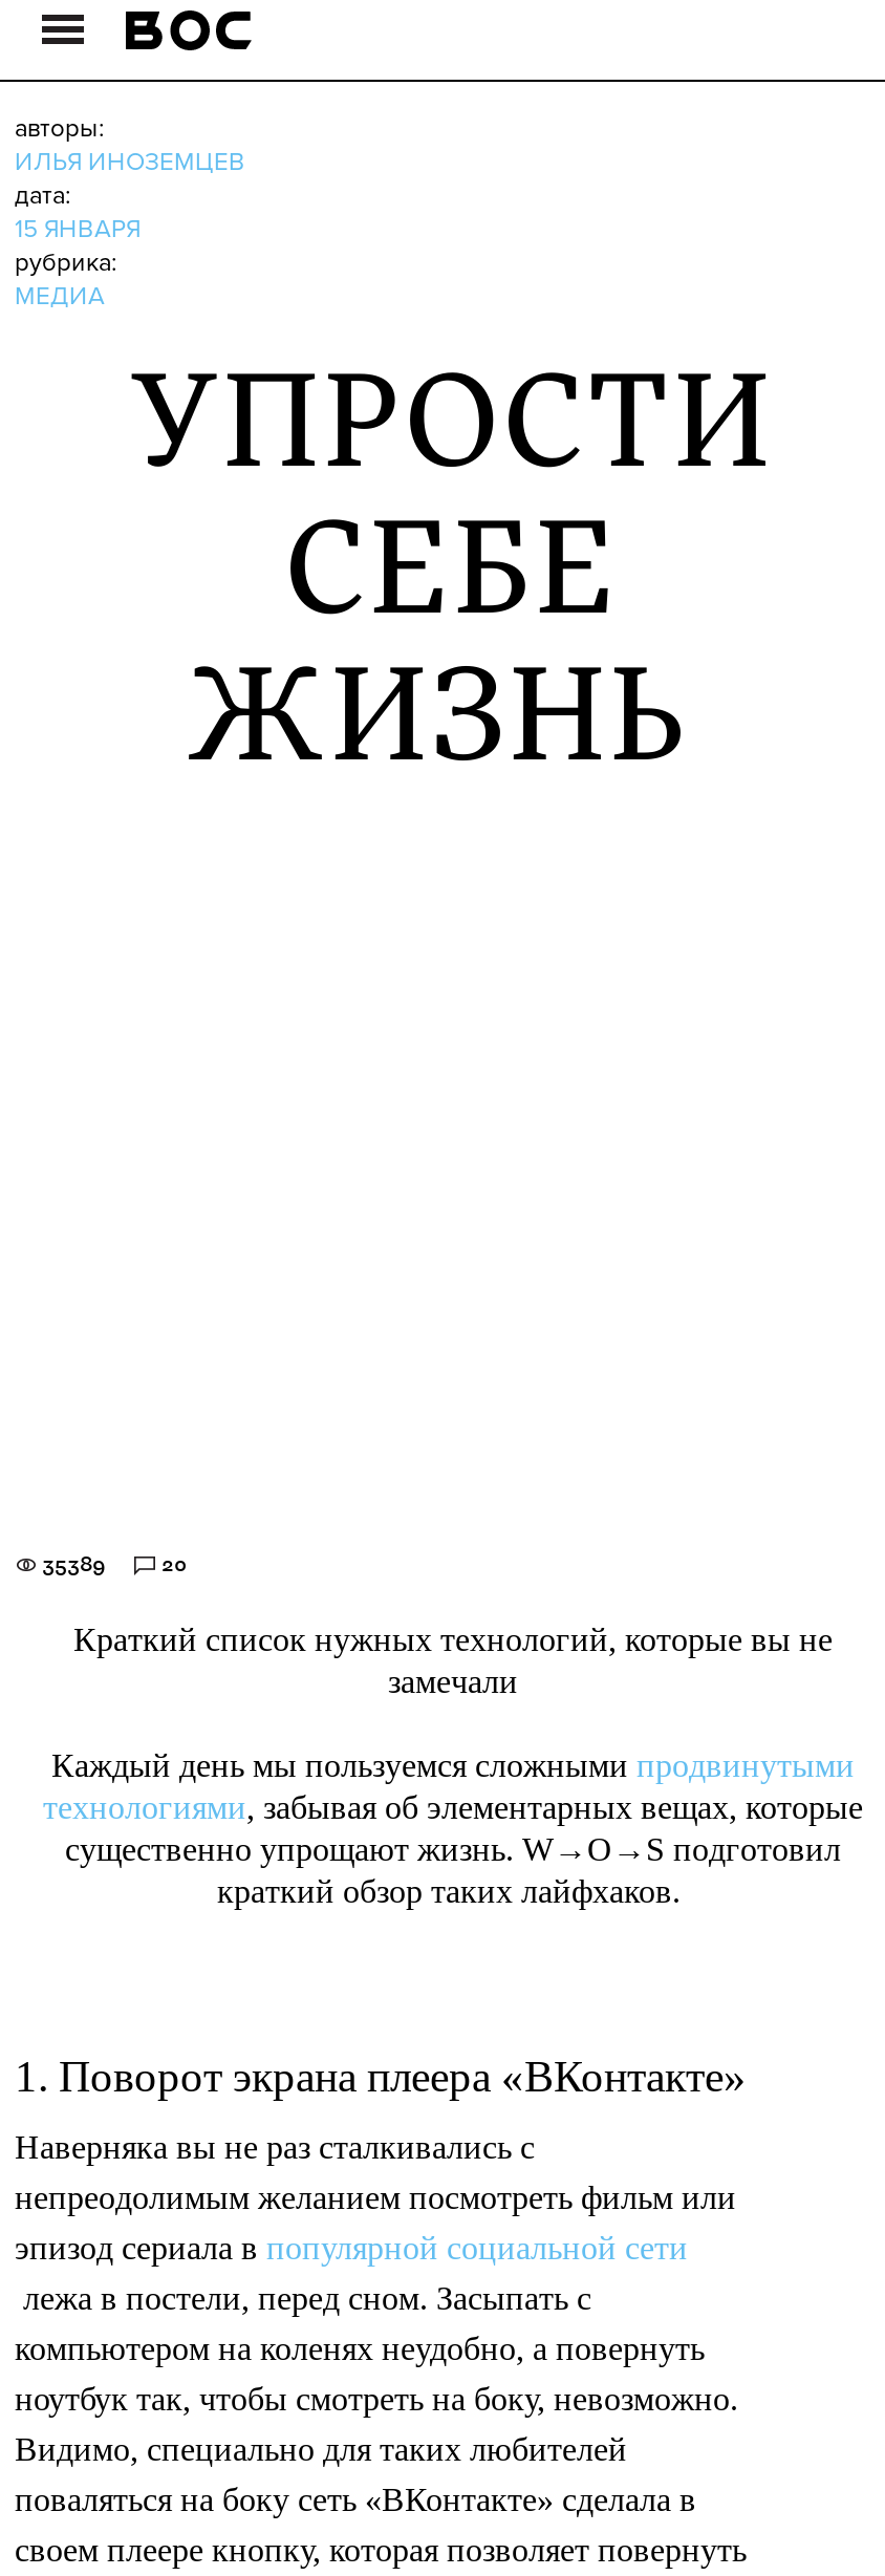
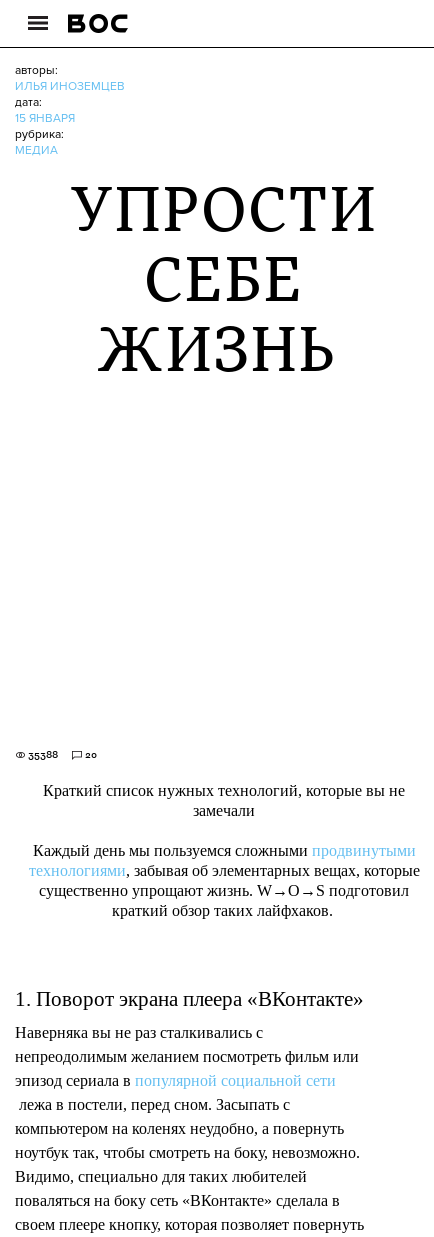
[42,1552,105,1577] 35389 -> [28,749,58,761] 35388

